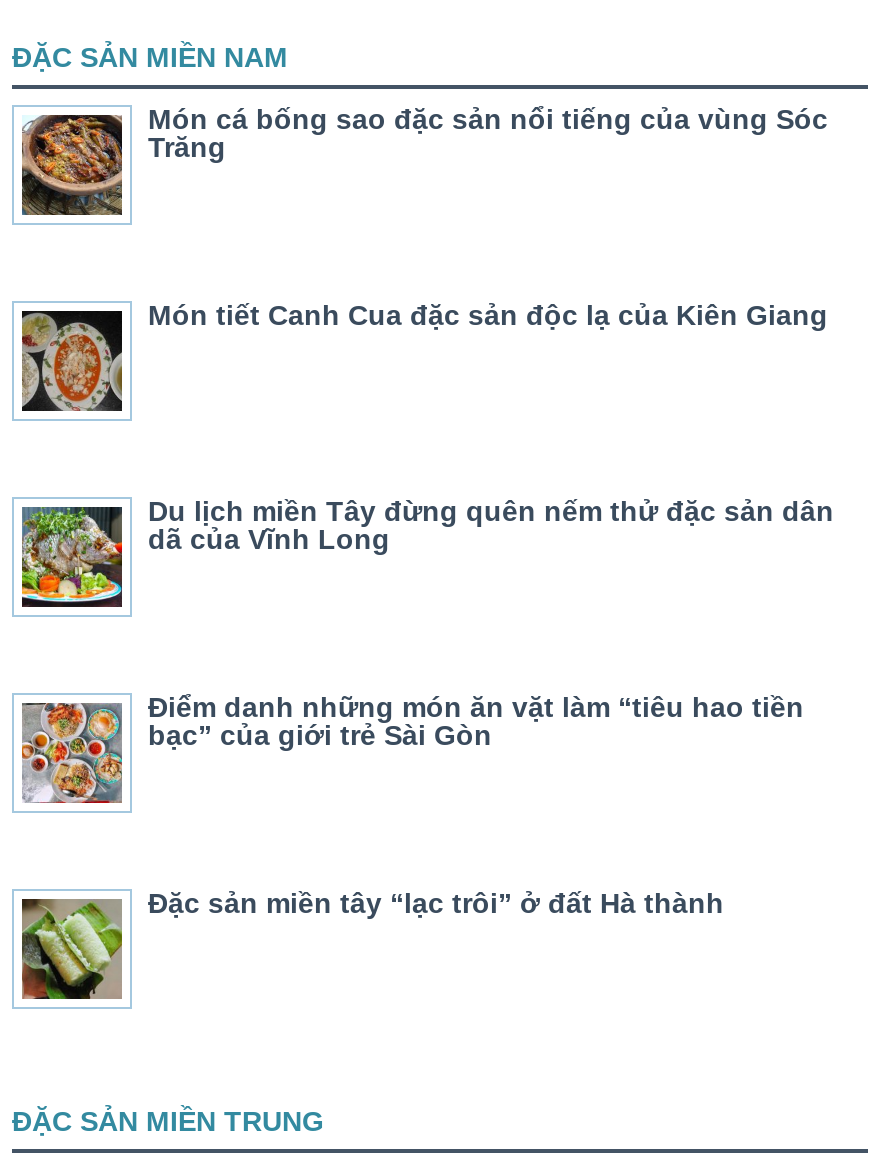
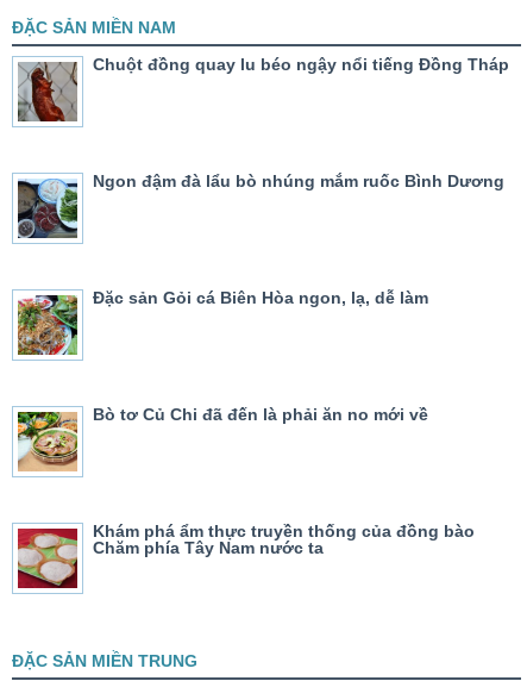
[22,104,828,215] [image] | Món cá bống sao đặc sản nổi tiếng của vùng Sóc | Trăng -> [17,55,509,121] [image] | Chuột đồng quay lu béo ngậy nổi tiếng Đồng Tháp
[20,300,828,413] [image] | Món tiết Canh Cua đặc sản độc lạ của Kiên Giang -> [17,172,504,239] [image] | Ngon đậm đà lẩu bò nhúng mắm ruốc Bình Dương
[20,496,834,609] [image] | Du lịch miền Tây đừng quên nếm thử đặc sản dân | dã của Vĩnh Long -> [17,289,428,356] [image] | Đặc sản Gỏi cá Biên Hòa ngon, lạ, dễ làm
[20,692,804,805] [image] | Điểm danh những món ăn vặt làm “tiêu hao tiền | bạc” của giới trẻ Sài Gòn -> [17,405,428,471] [image] | Bò tơ Củ Chi đã đến là phải ăn no mới về
[20,888,724,1001] [image] | Đặc sản miền tây “lạc trôi” ở đất Hà thành -> [17,522,475,589] [image] | Khám phá ẩm thực truyền thống của đồng bào | Chăm phía Tây Nam nước ta

